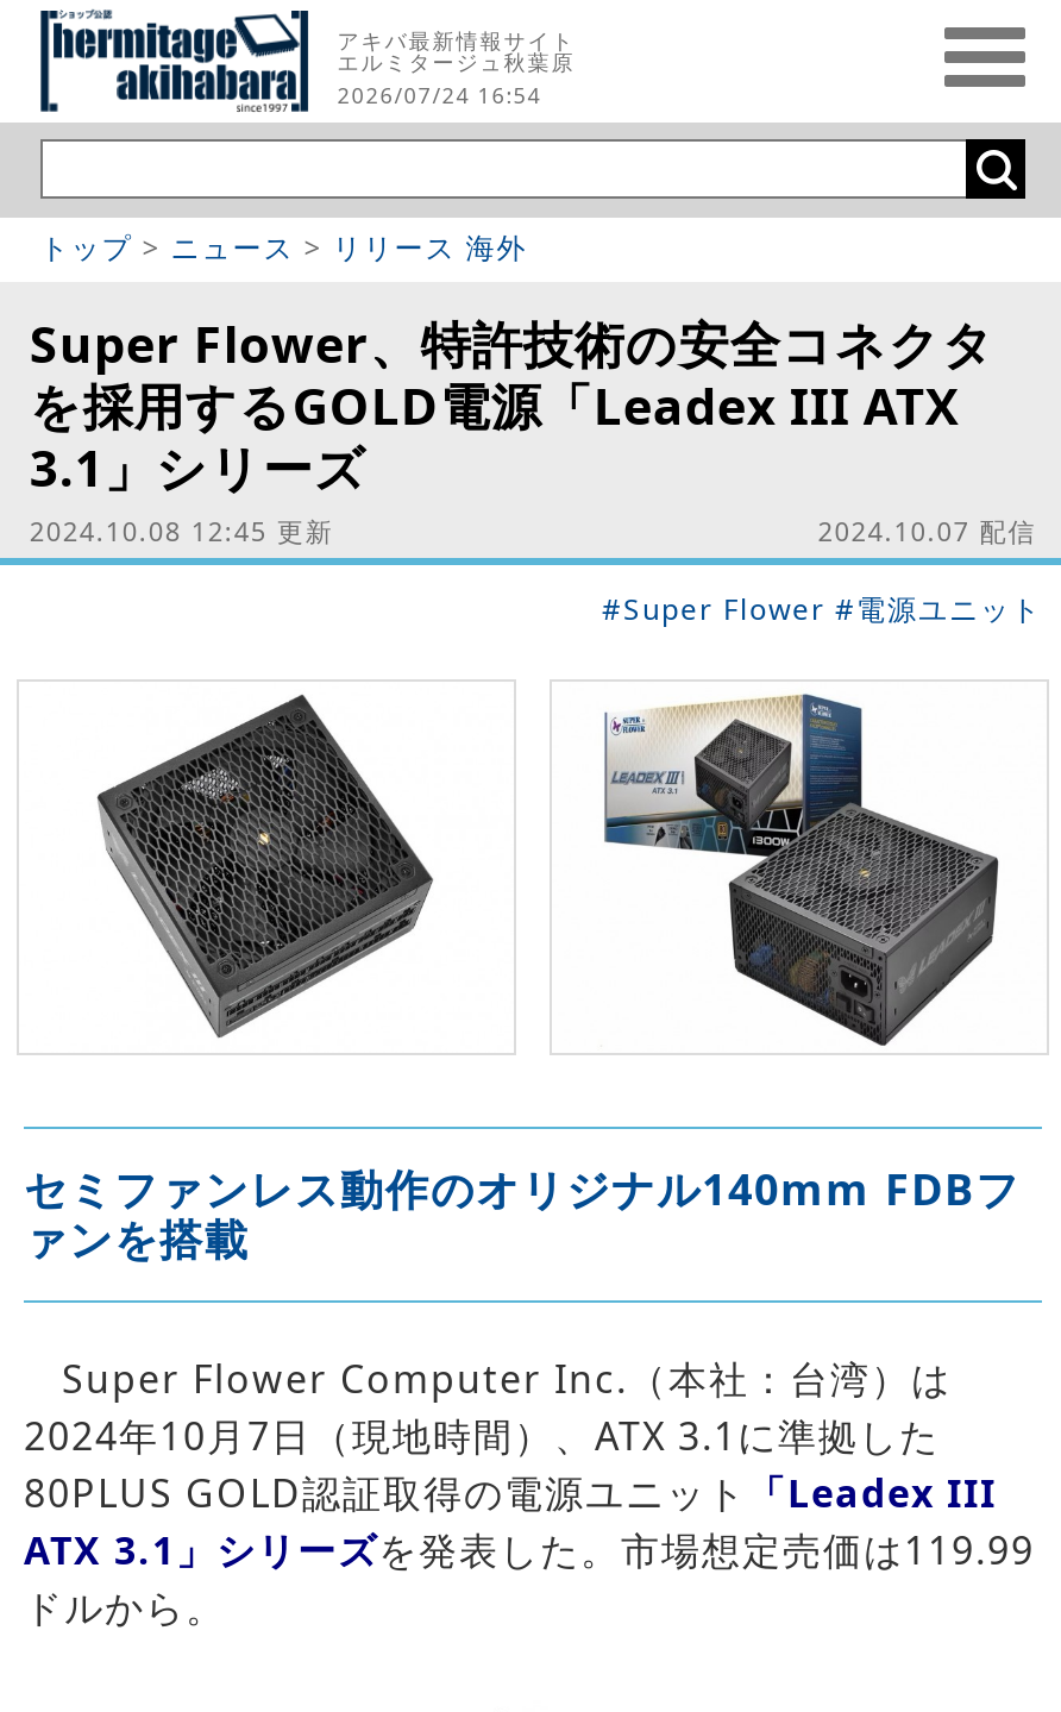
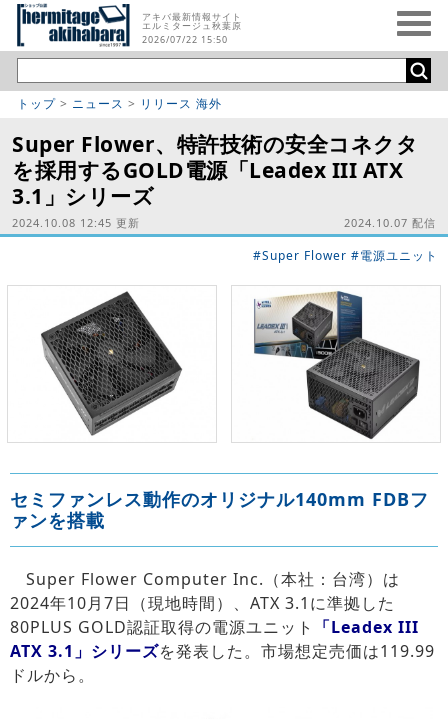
[337,80,542,111] 2026/07/24 16:54 -> [142,33,228,46] 2026/07/22 15:50

